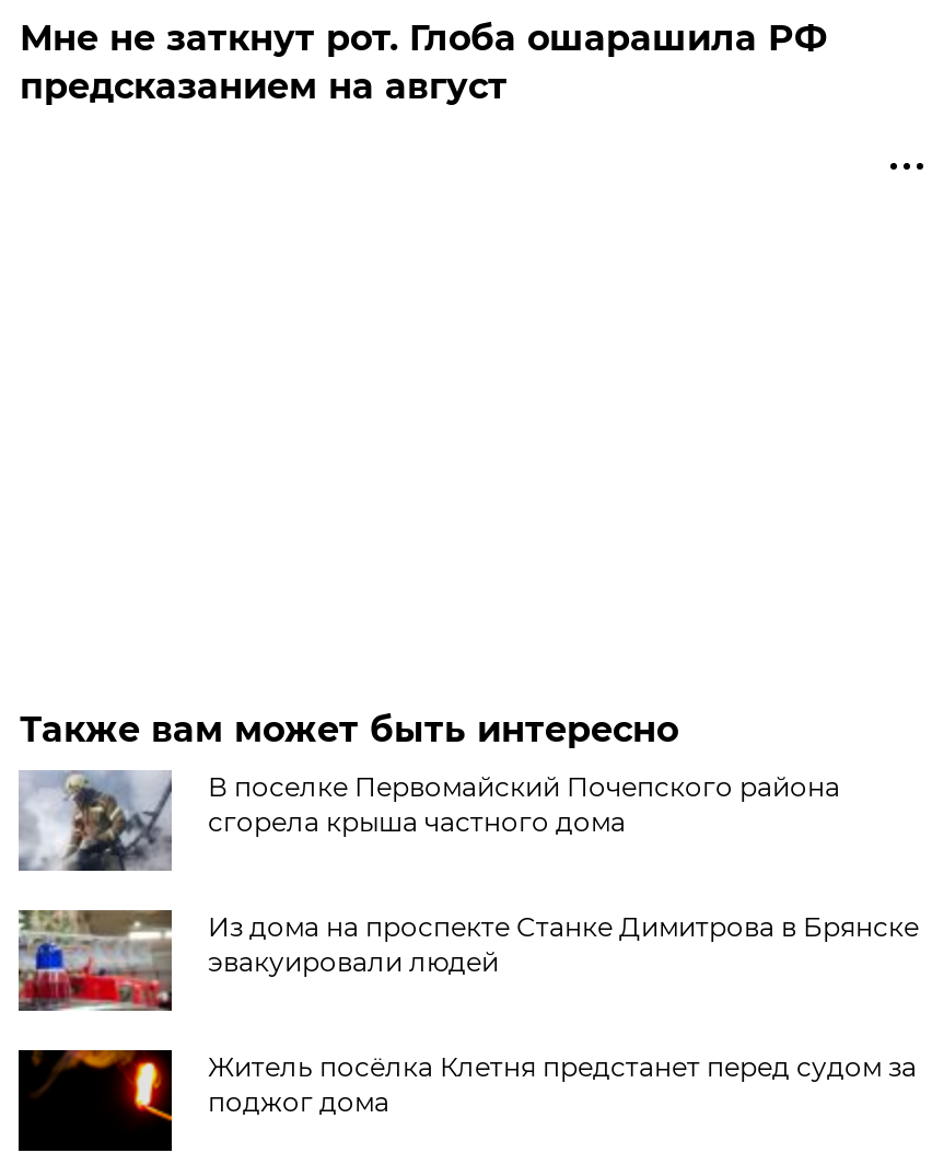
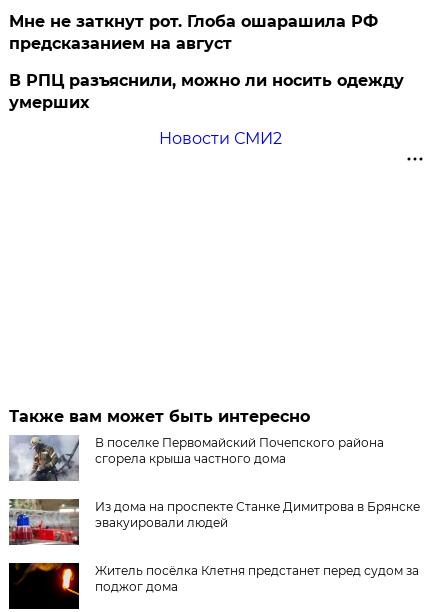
none -> [9,71,404,148] В РПЦ разъяснили, можно ли носить одежду | умерших | Новости СМИ2

